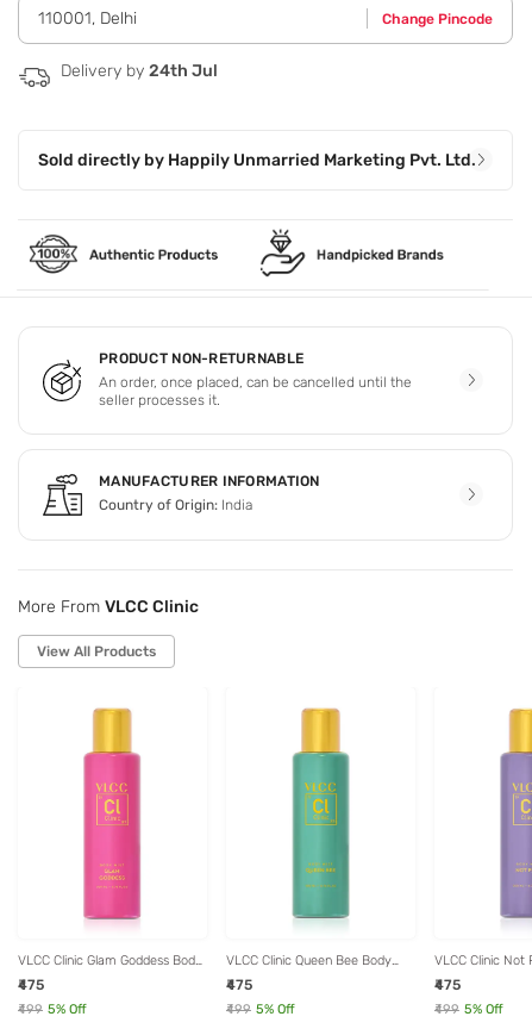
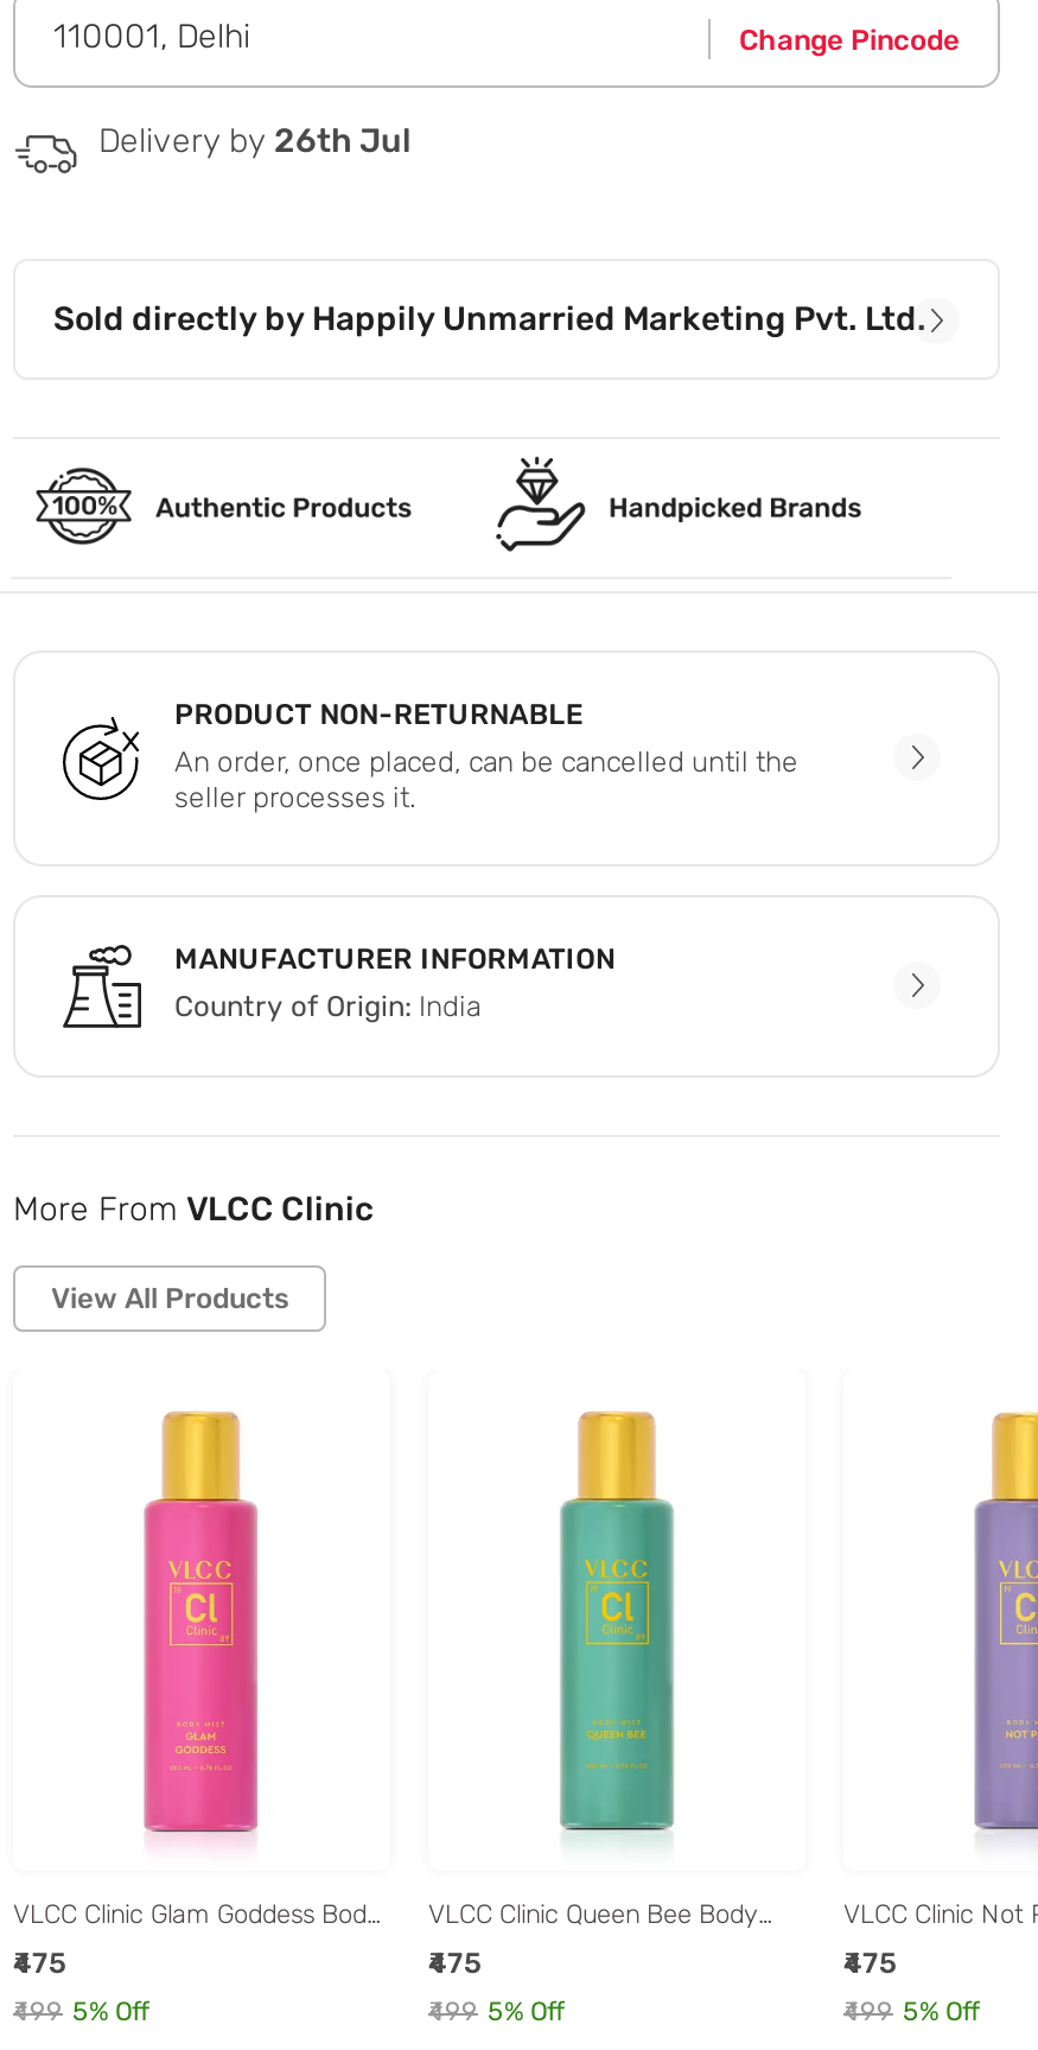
[61,61,218,81] Delivery by 24th Jul -> [98,121,412,161] Delivery by 26th Jul

